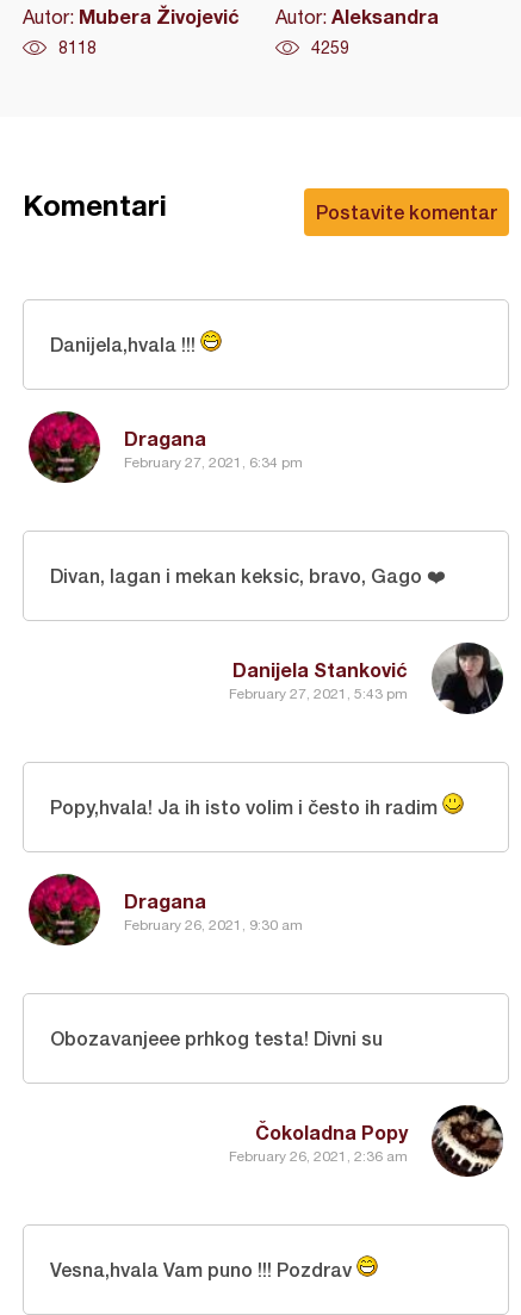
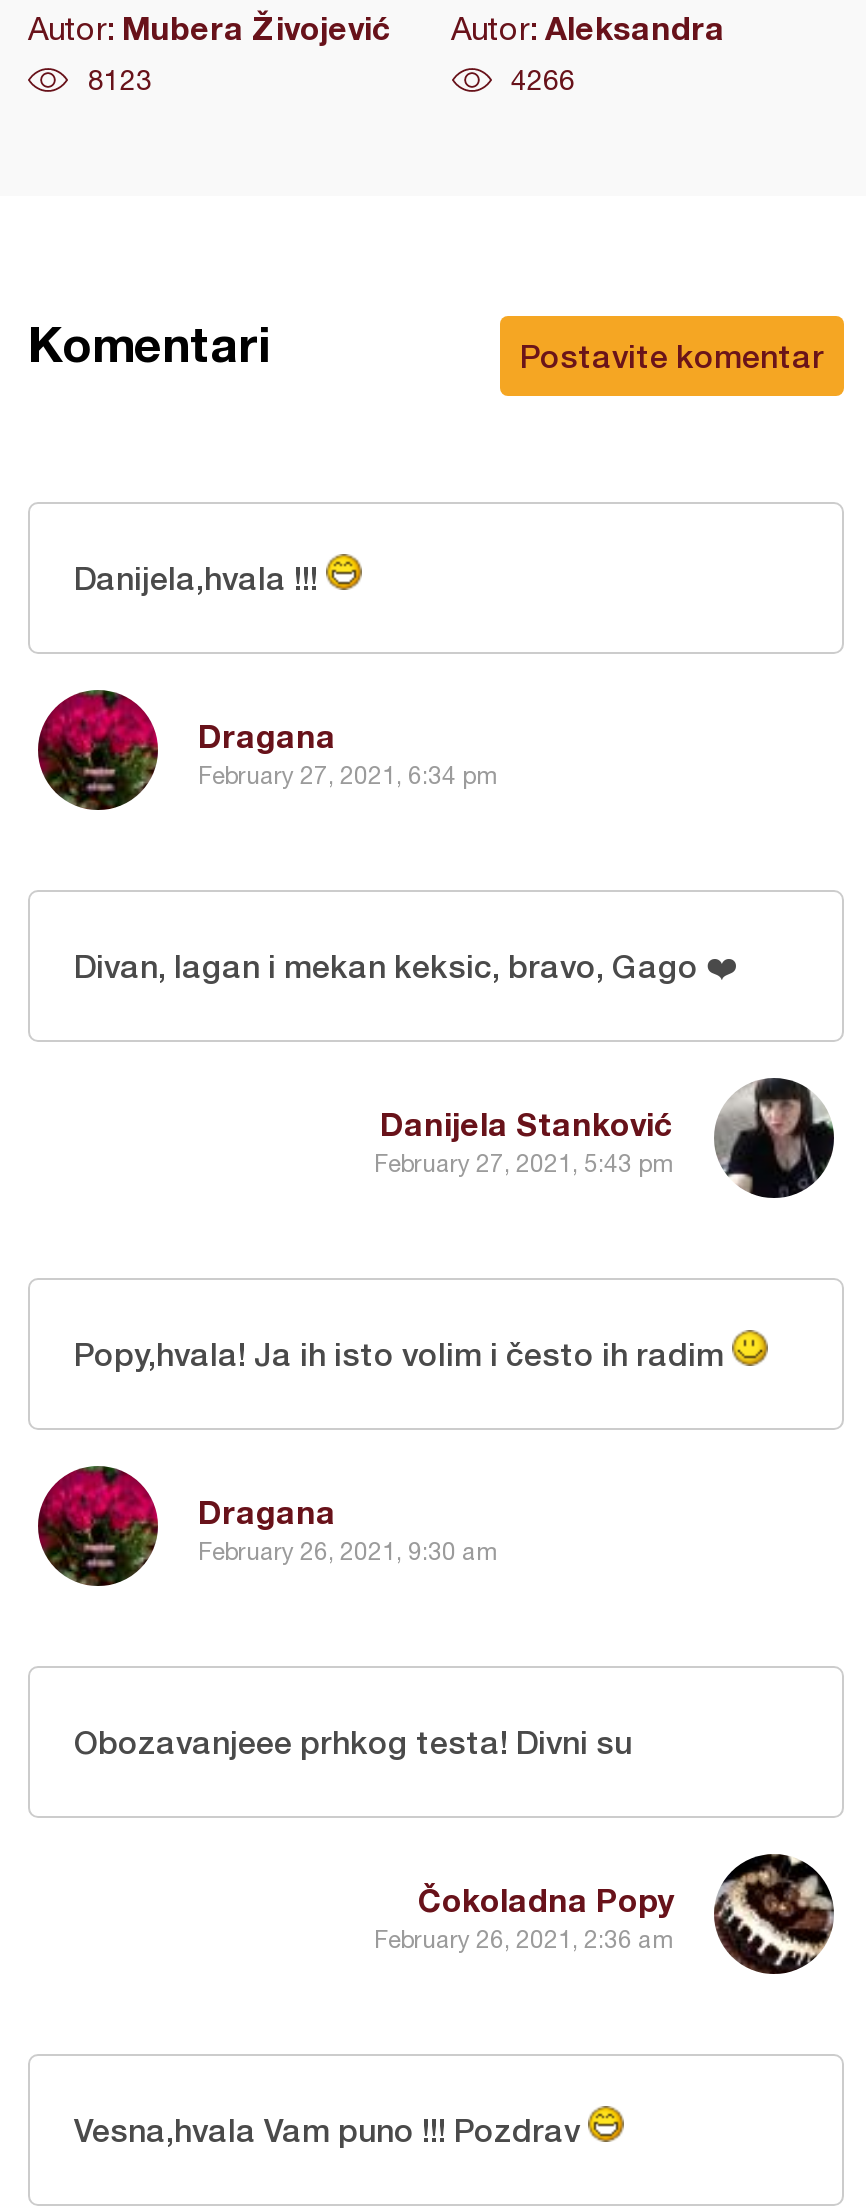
[58,38,97,57] 8118 -> [88,64,152,96] 8123
[311,38,349,57] 4259 -> [511,64,575,96] 4266

